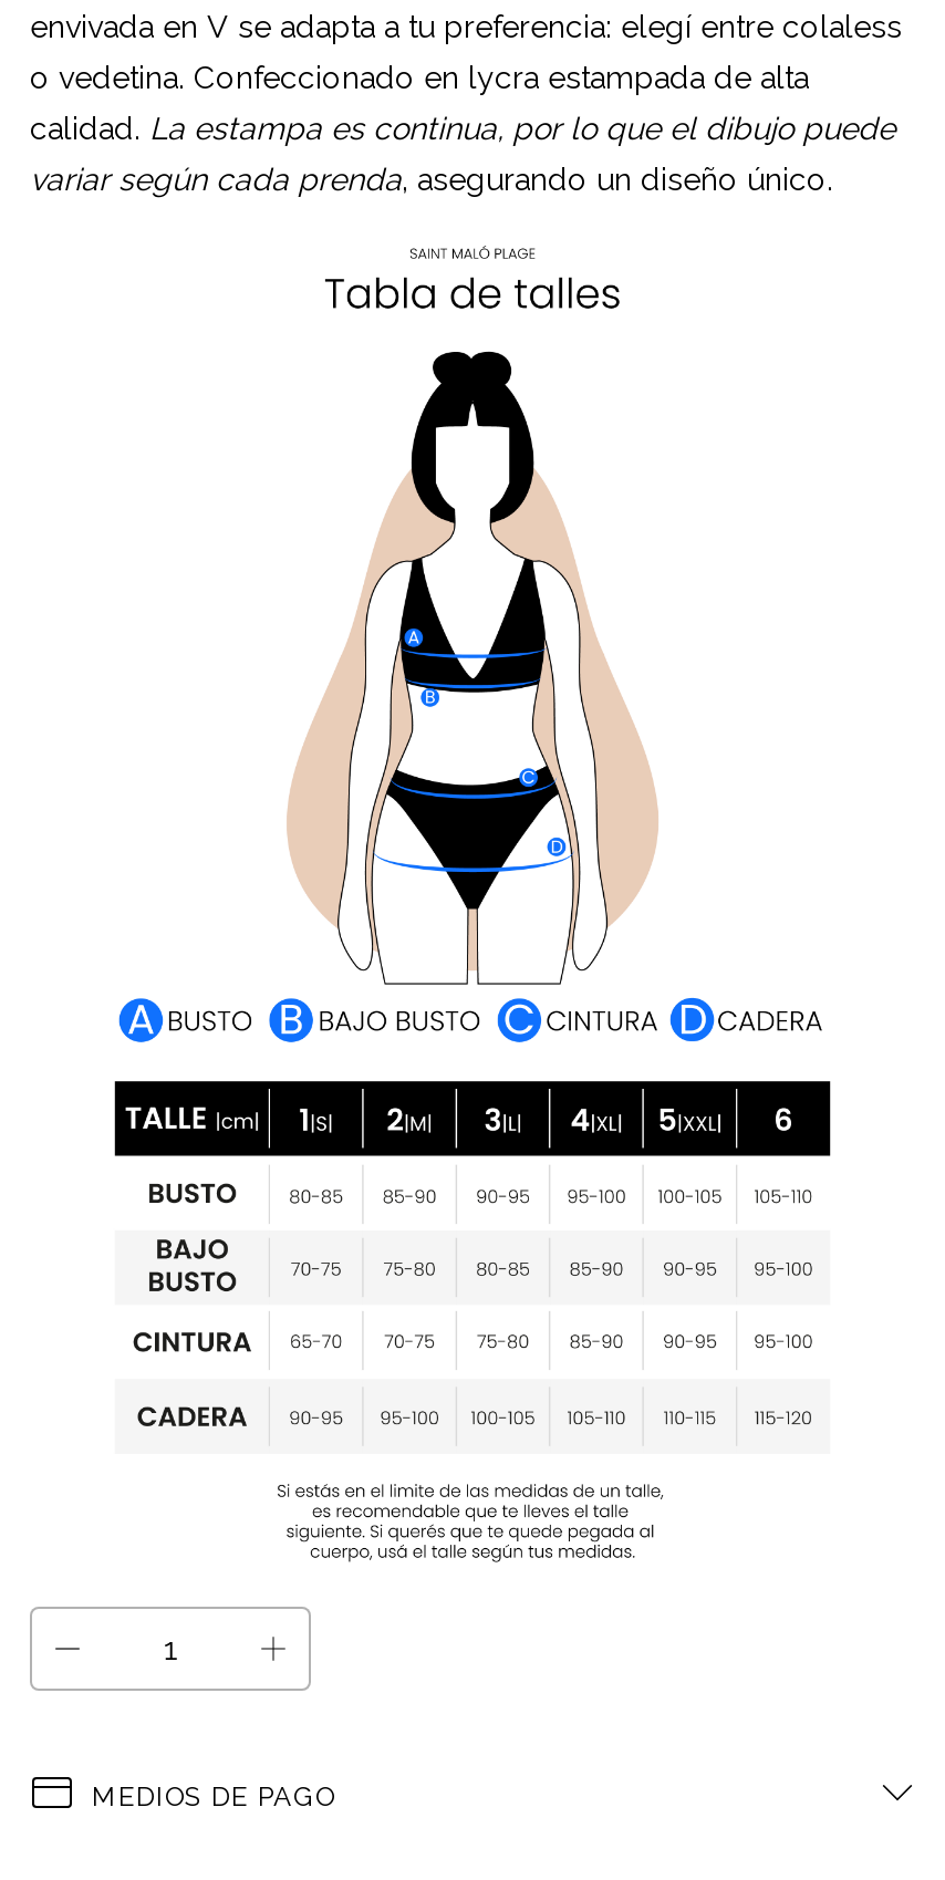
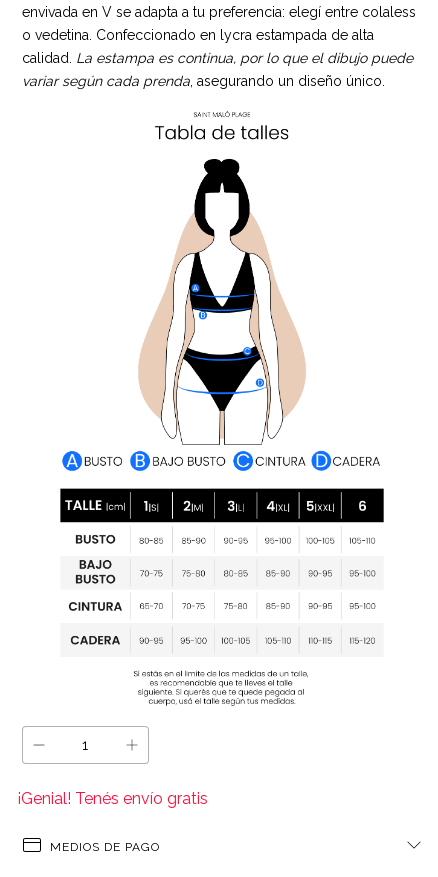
none -> [17,789,208,808] ¡Genial! Tenés envío gratis

